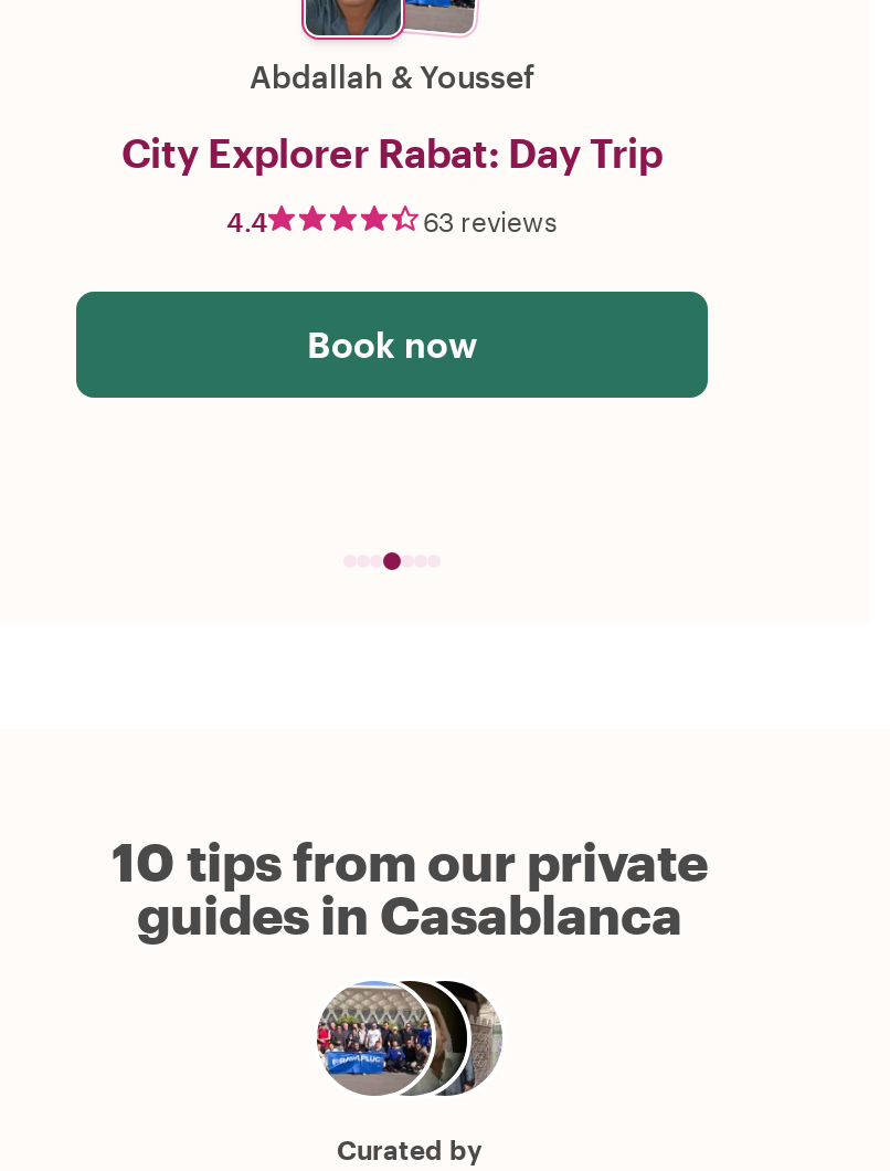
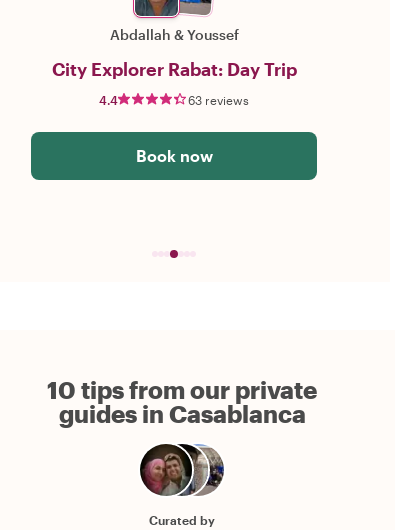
[315,979,502,1096] [image] -> [139,443,224,496] [image]

